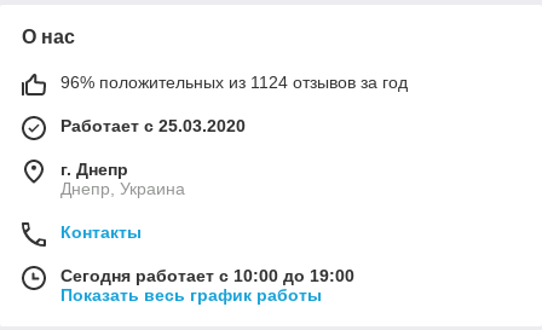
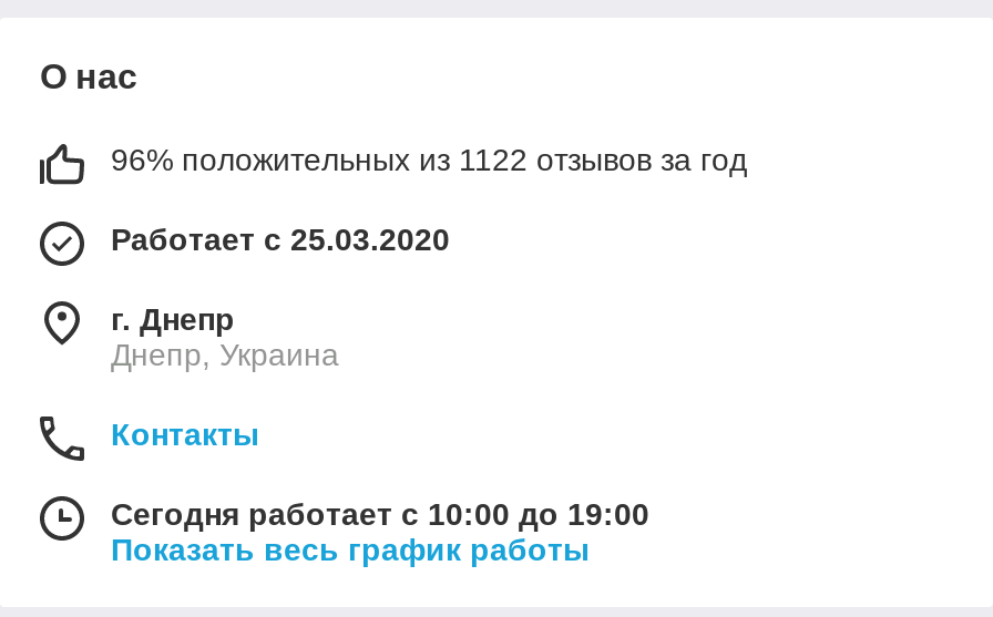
[60,73,408,92] 96% положительных из 1124 отзывов за год -> [111,142,747,178] 96% положительных из 1122 отзывов за год

